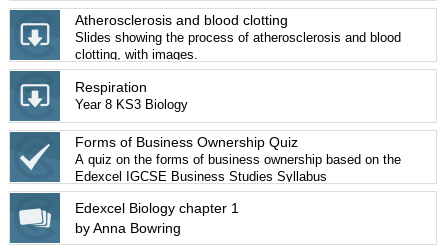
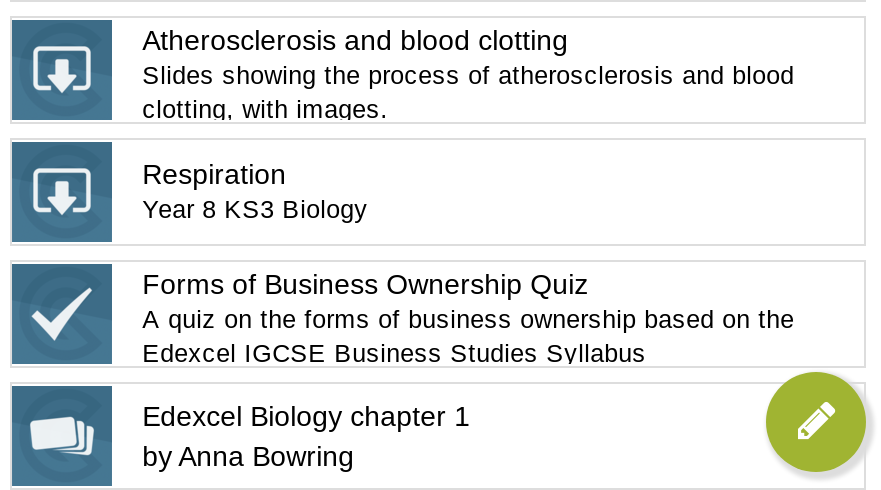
none -> [764,370,872,478] [image]

